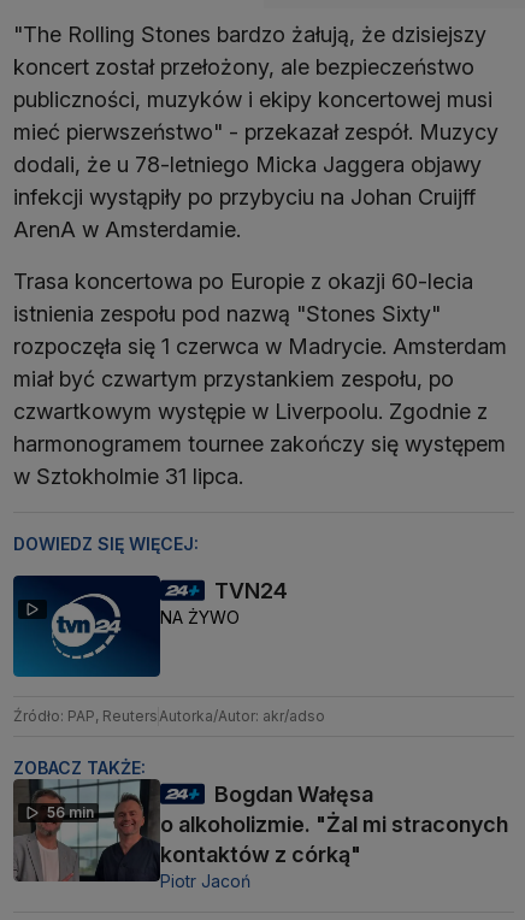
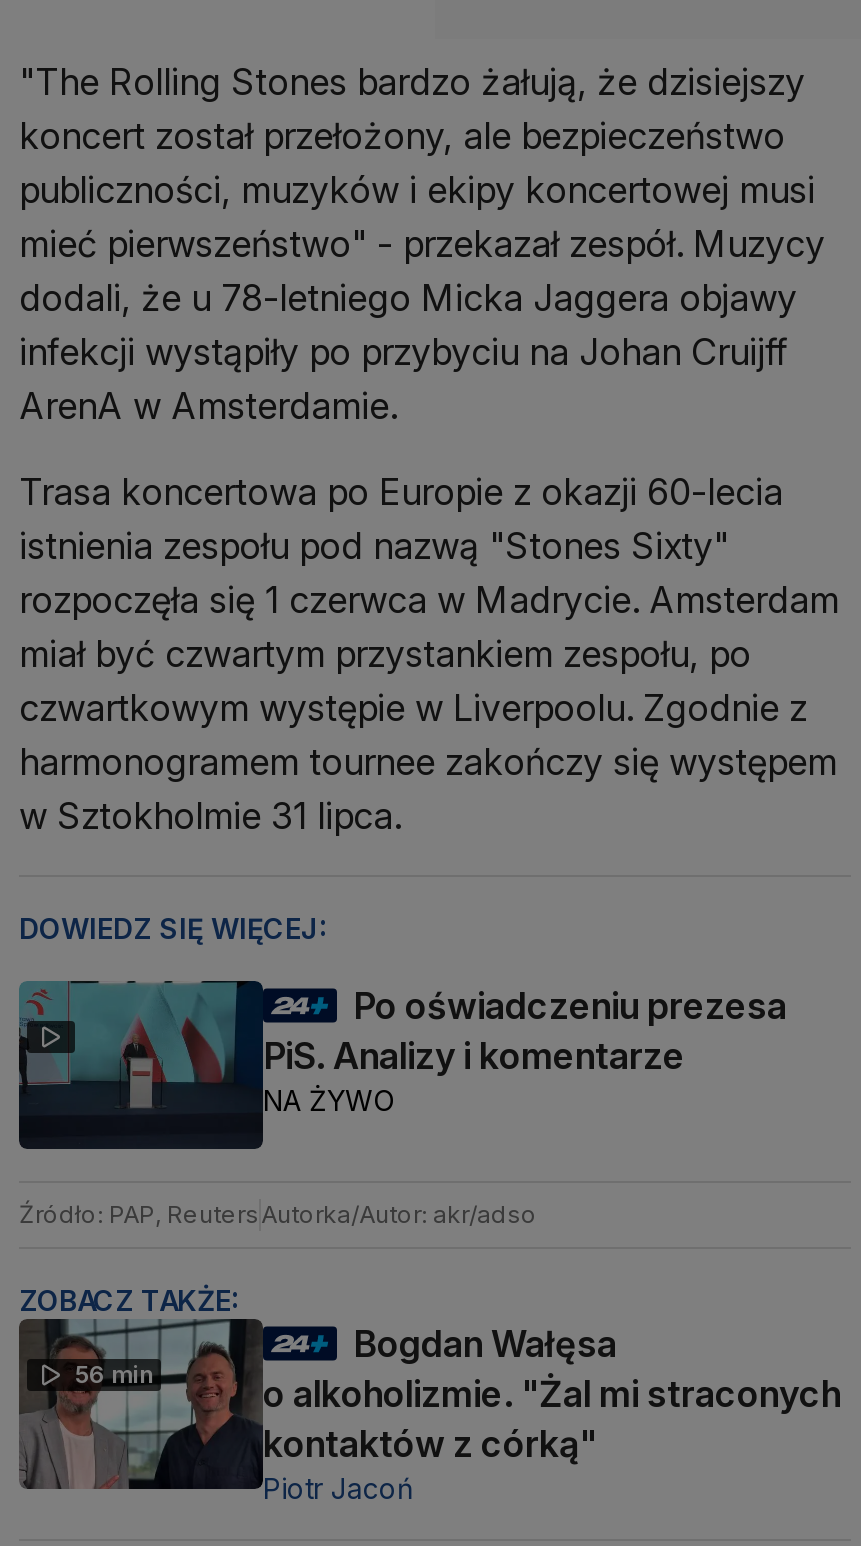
[12,574,161,678] [image] -> [17,981,263,1151] [image]
[214,578,288,603] TVN24 -> [263,985,787,1077] Po oświadczeniu prezesa | PiS. Analizy i komentarze
moved [160,607,240,627] -> [263,1083,395,1117]: NA ŻYWO

